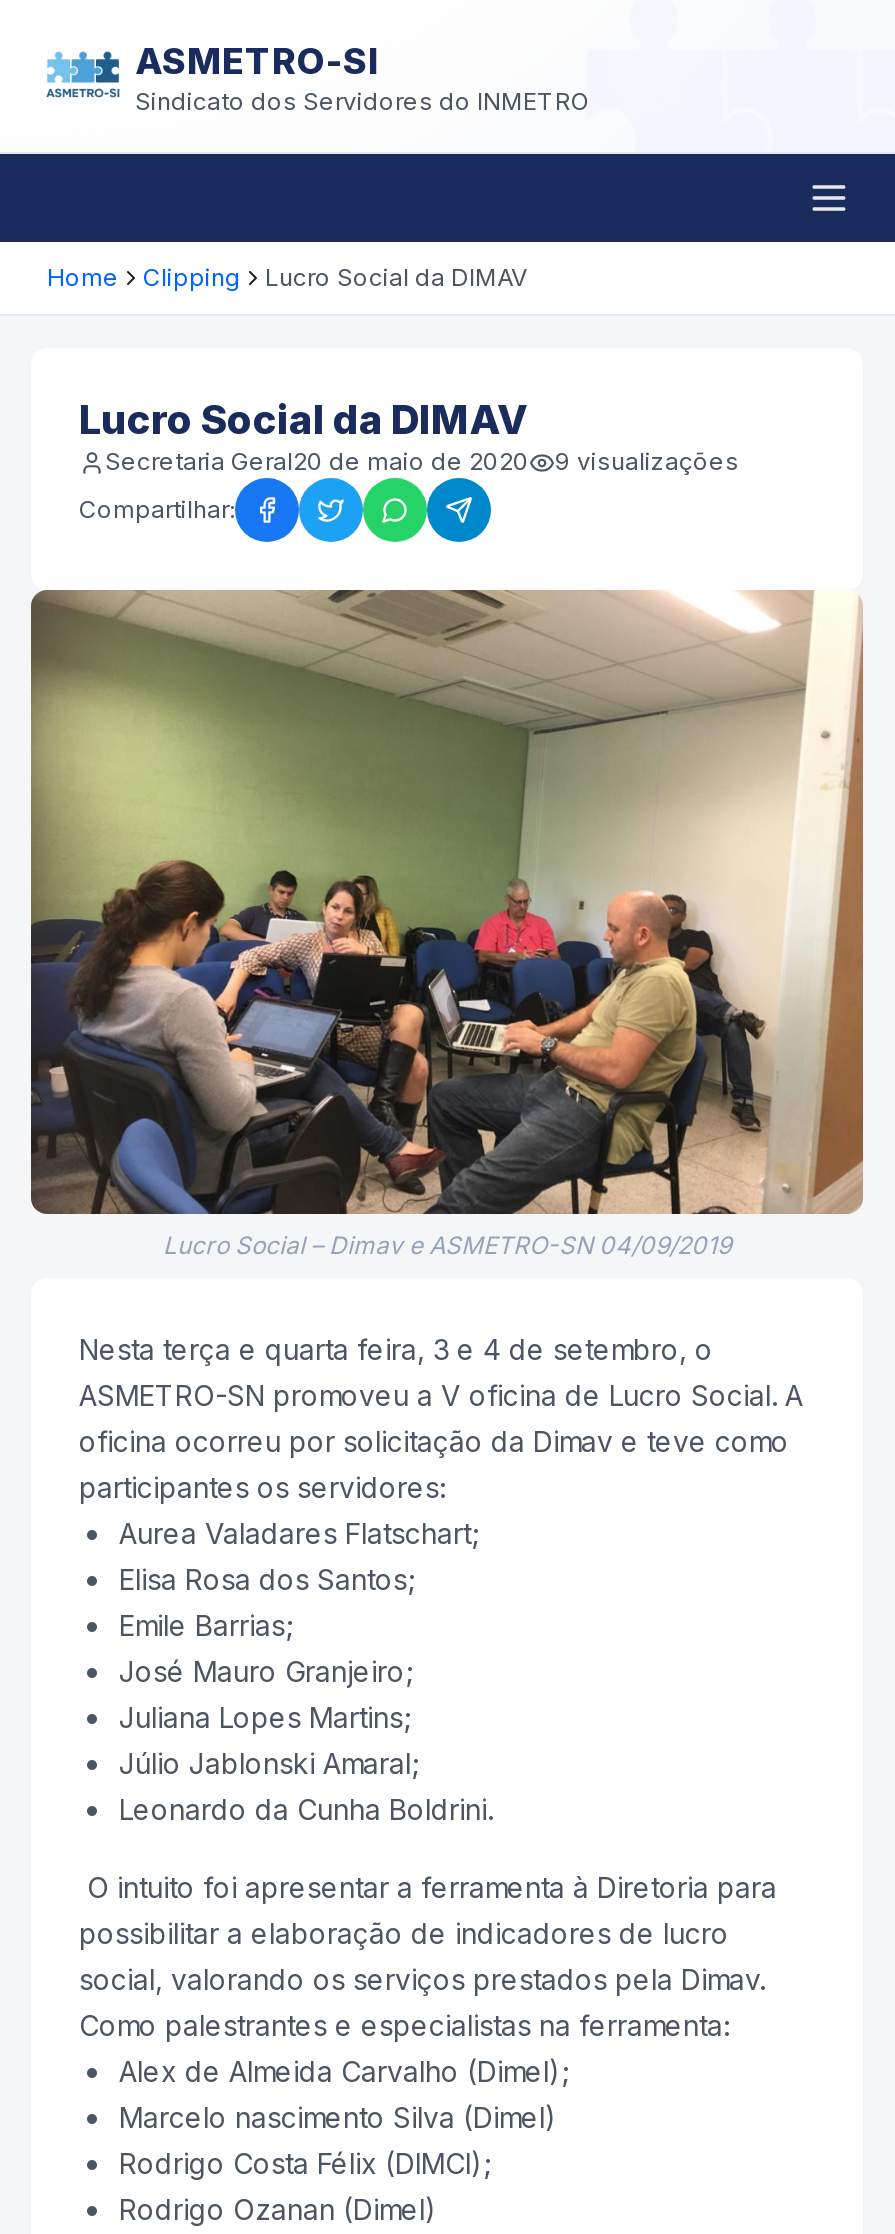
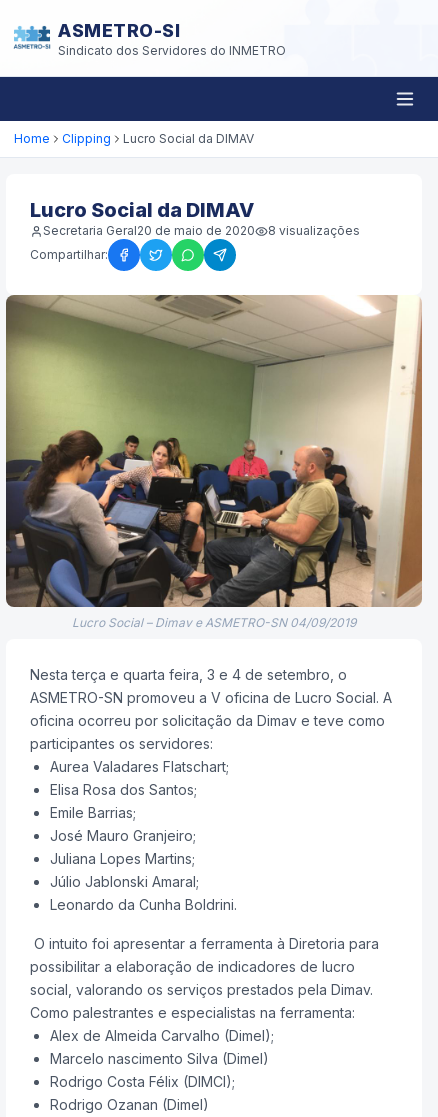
[555,446,739,476] 9 visualizações -> [268,223,360,238] 8 visualizações

